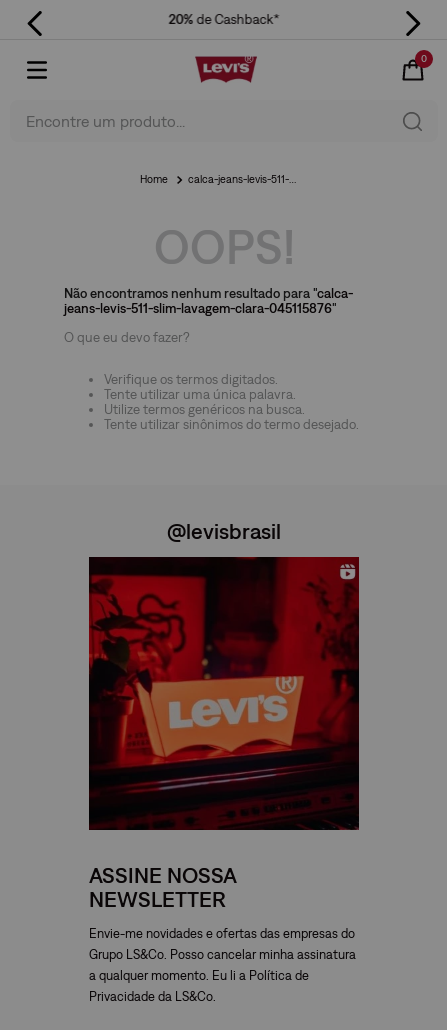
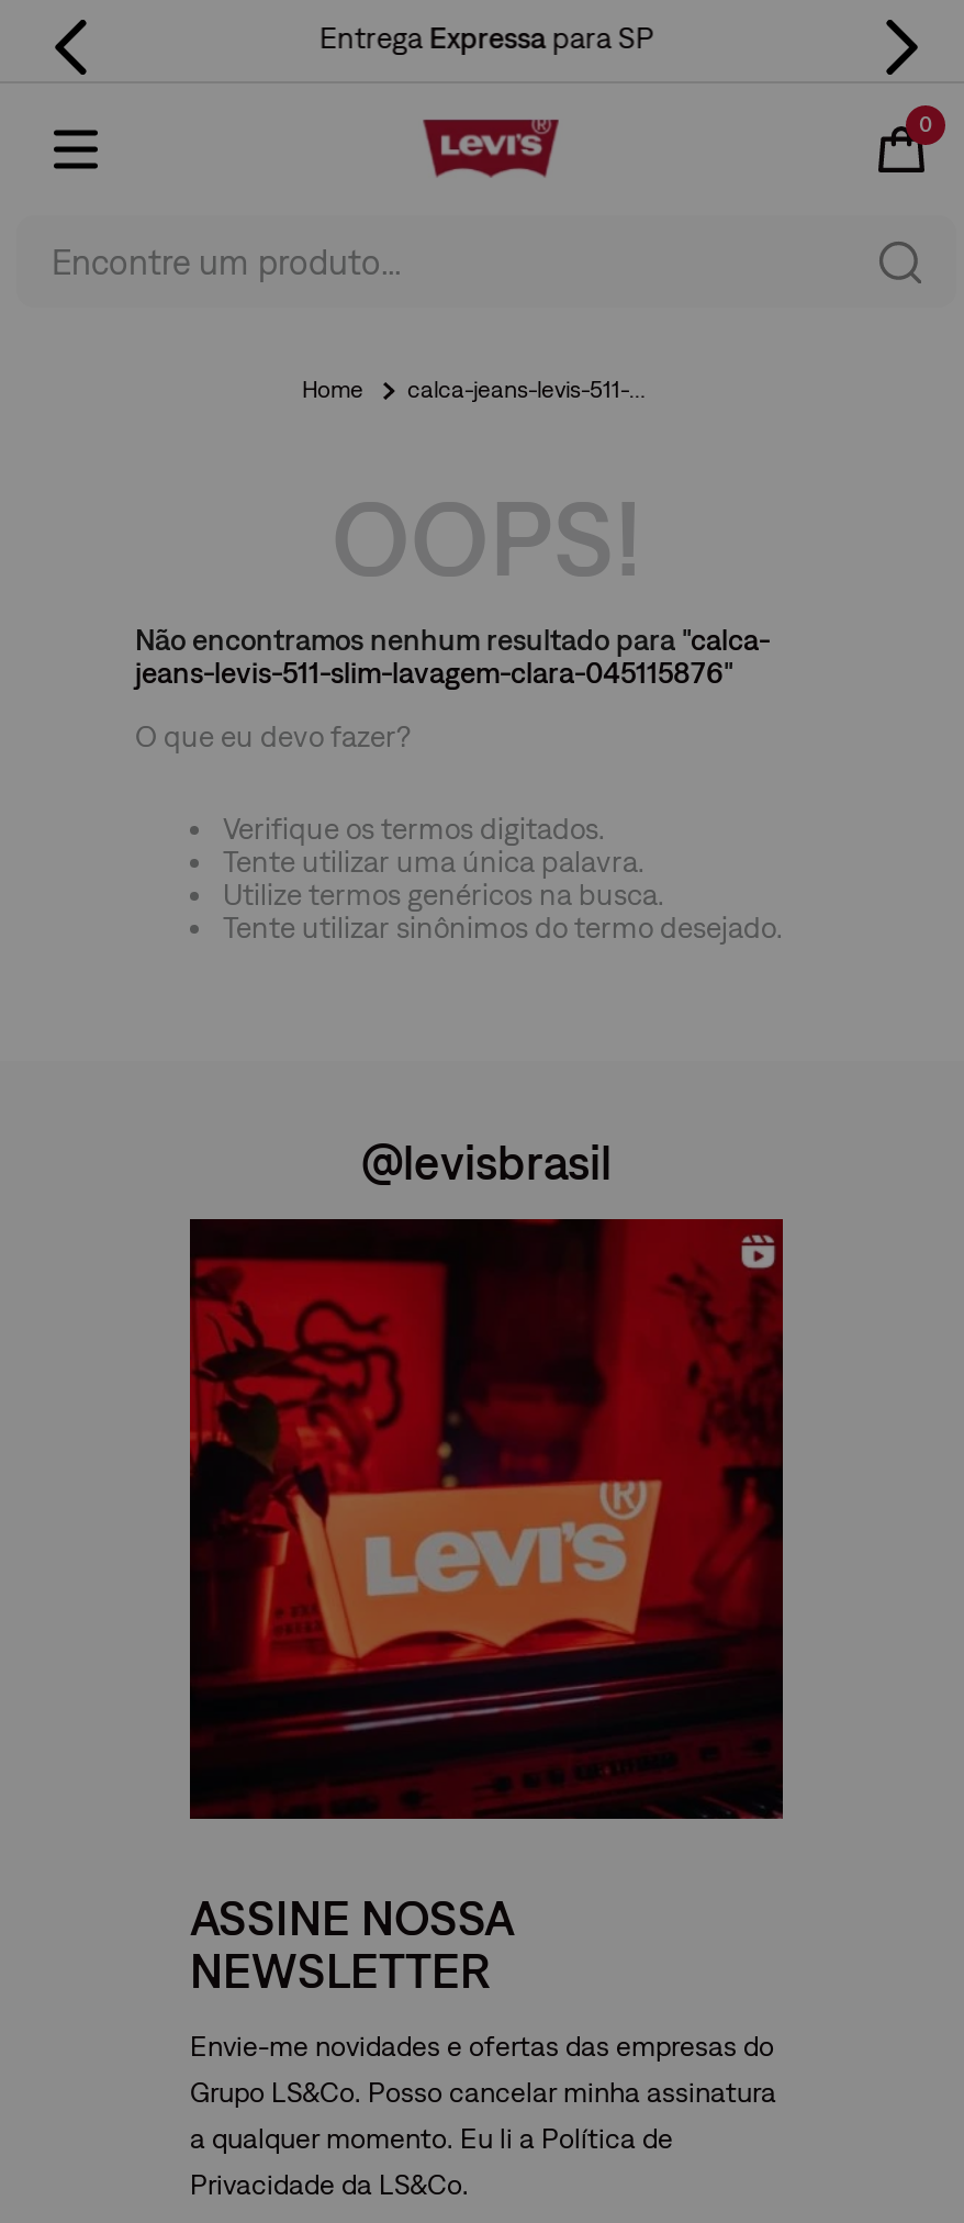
[168,11,279,27] 20% de Cashback* -> [320,20,653,55] Entrega Expressa para SP

